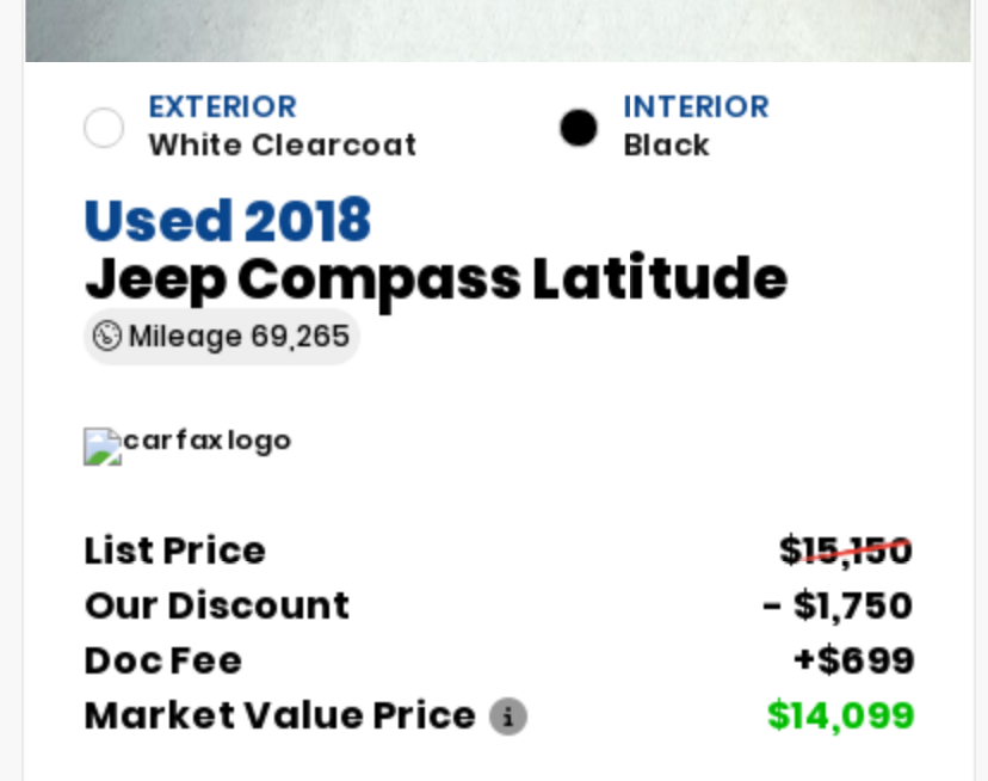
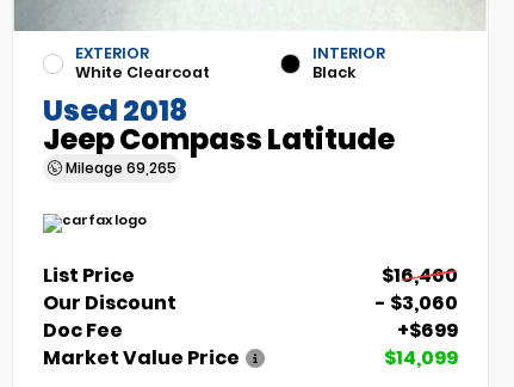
[778,524,914,579] $15,150 -> [382,262,458,289] $16,460
[761,579,914,634] - $1,750 -> [374,289,458,317] - $3,060

